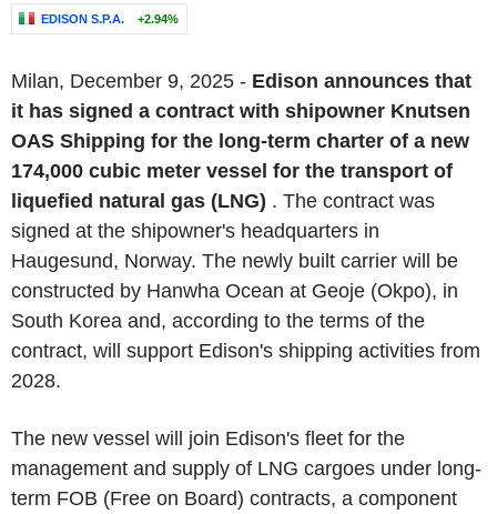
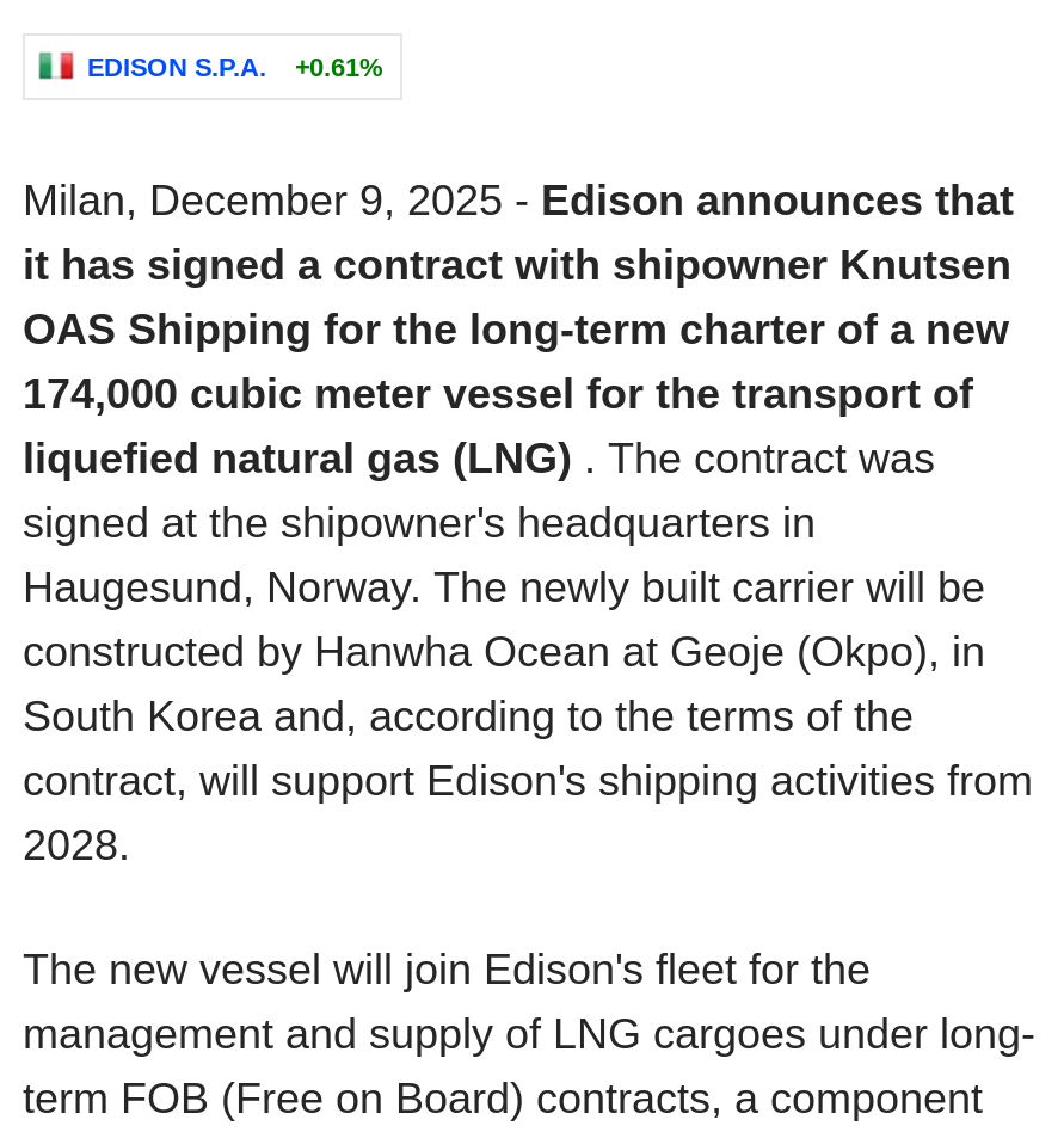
[41,12,179,26] EDISON S.P.A. +2.94% -> [87,53,383,81] EDISON S.P.A. +0.61%

